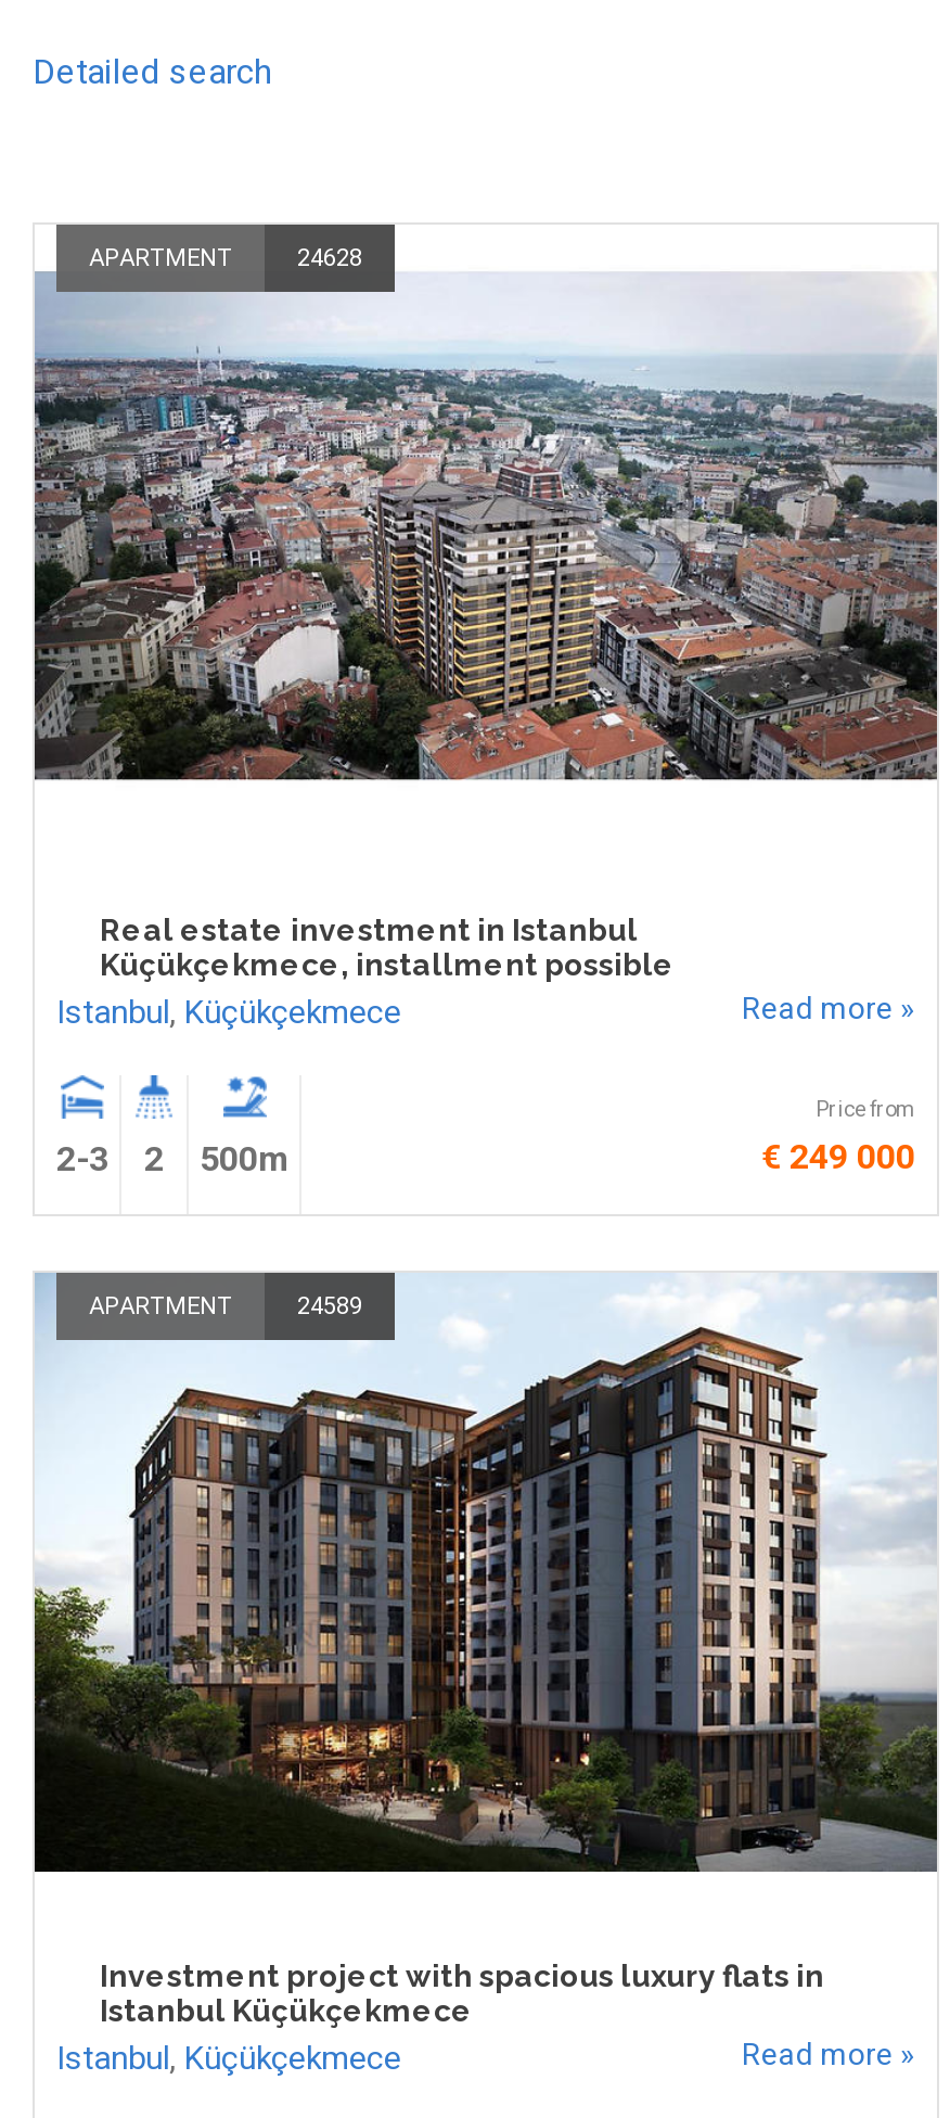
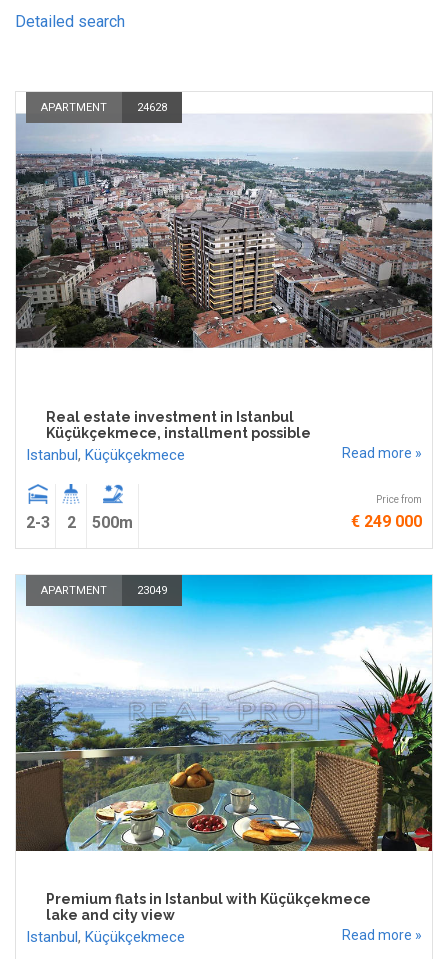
[35,1273,939,1874] [image] | 24589 -> [15,574,433,852] [image] | 23049
[100,1959,824,2029] Investment project with spacious luxury flats in | Istanbul Küçükçekmece -> [46,891,371,923] Premium flats in Istanbul with Küçükçekmece | lake and city view

